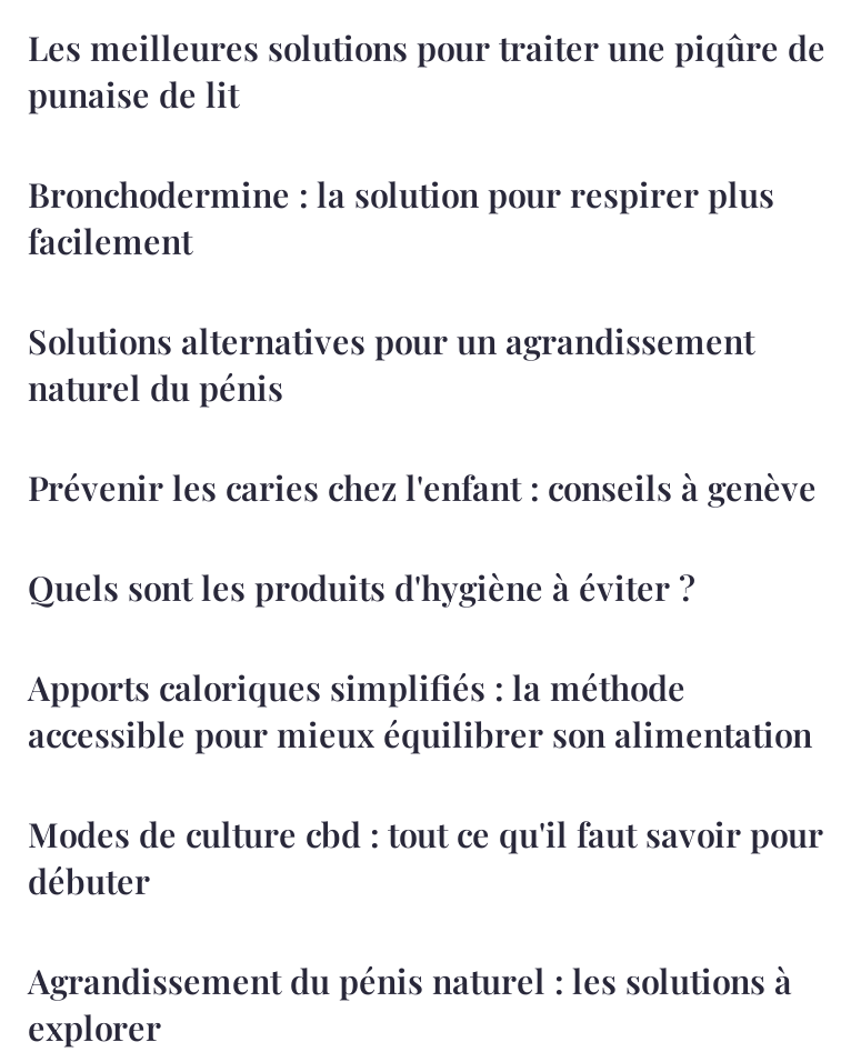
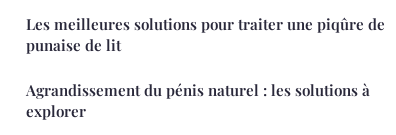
[28,172,823,903] Bronchodermine : la solution pour respirer plus | facilement | Solutions alternatives pour un agrandissement | naturel du pénis | Prévenir les caries chez l'enfant : conseils à genève | Quels sont les produits d'hygiène à éviter ? | Apports caloriques simplifiés : la méthode | accessible pour mieux équilibrer son alimentation | Modes de culture cbd : tout ce qu'il faut savoir pour | débuter -> none

